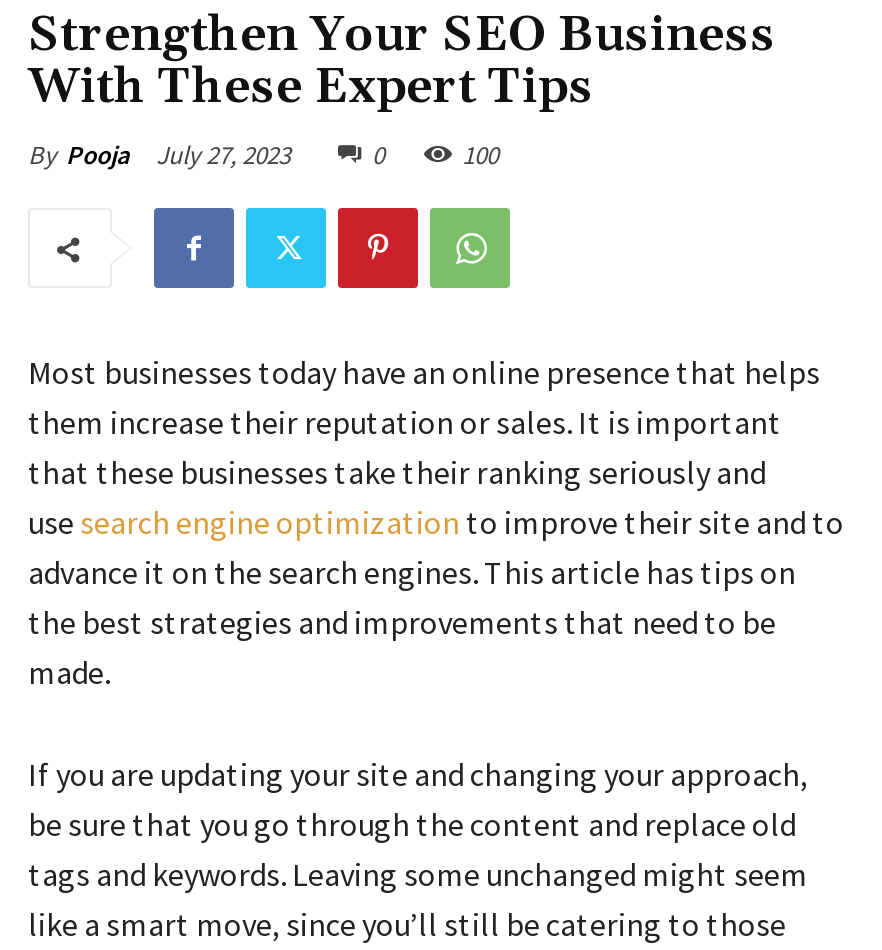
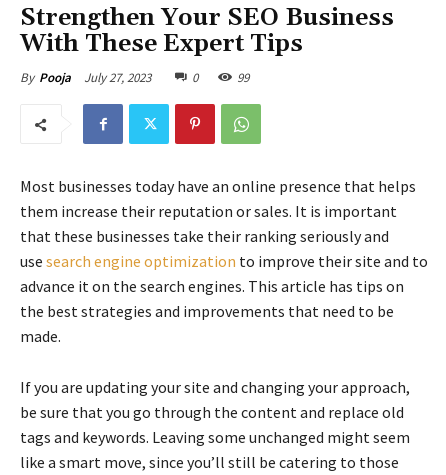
[462,138,498,172] 100 -> [237,69,249,86] 99

